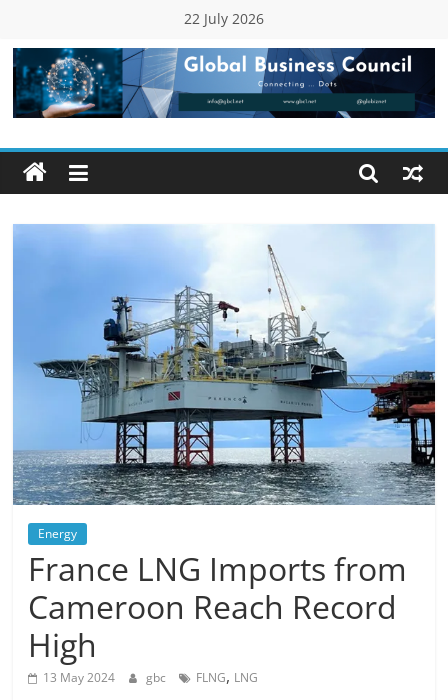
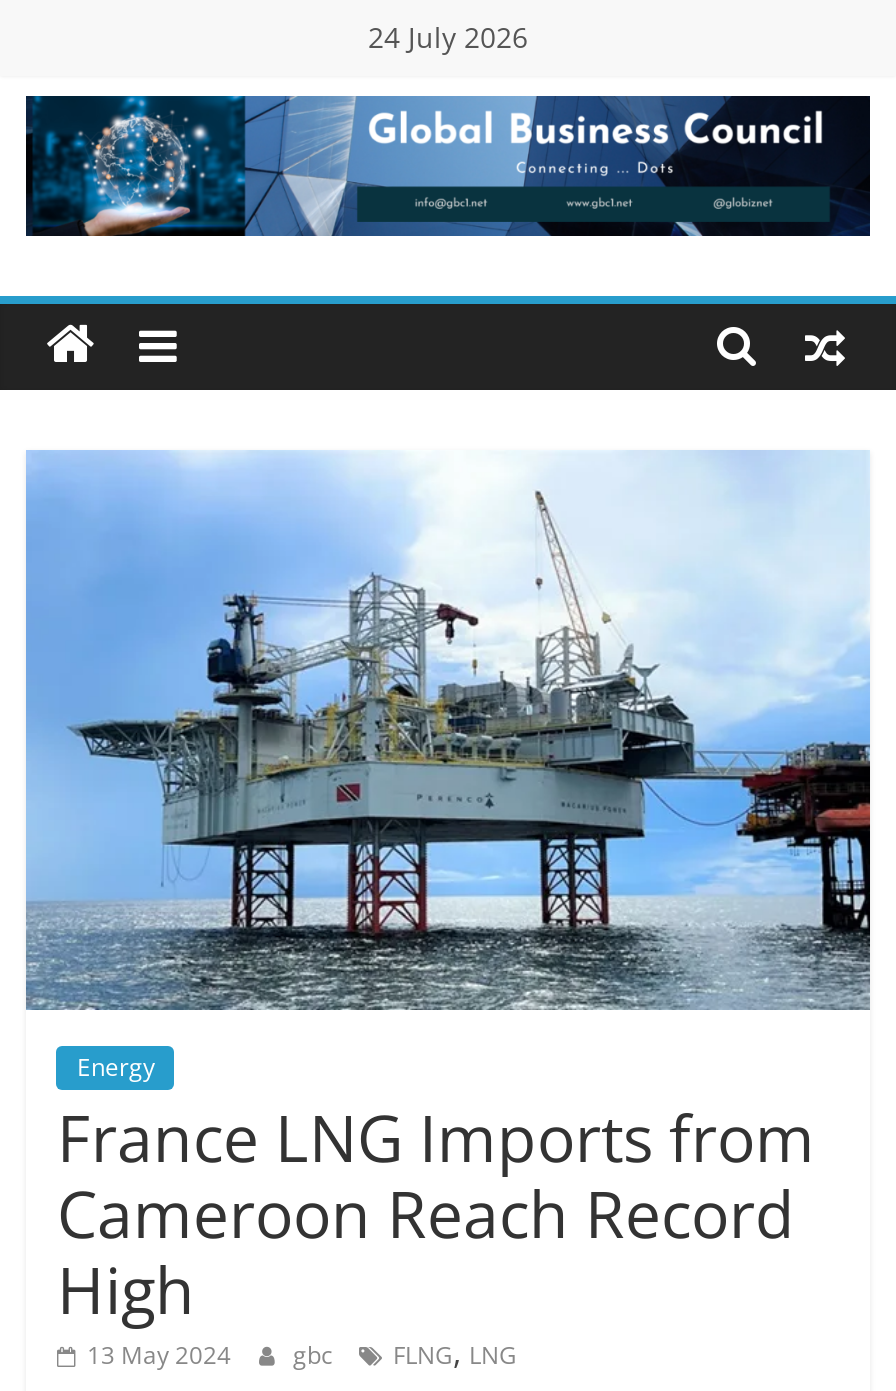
[184,9,264,28] 22 July 2026 -> [368,18,528,56] 24 July 2026

